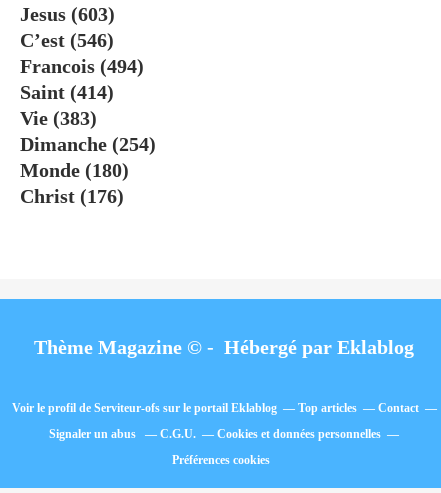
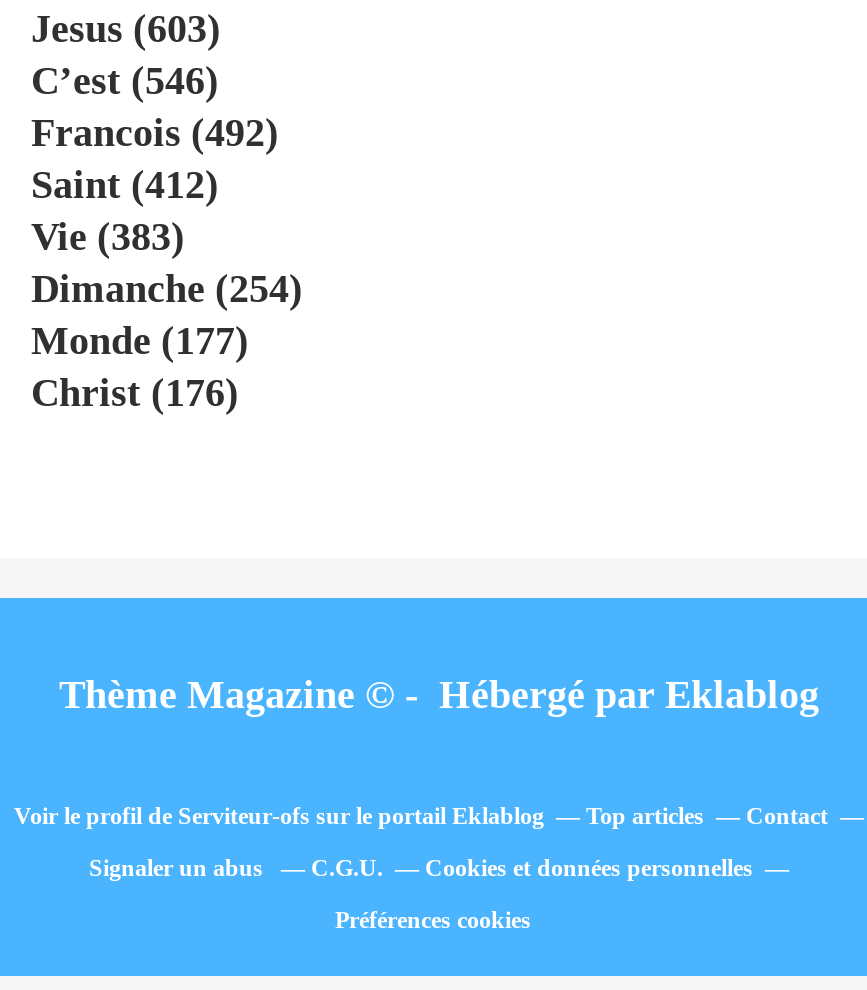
[20,55,144,77] Francois (494) -> [31,110,279,154] Francois (492)
[20,81,114,103] Saint (414) -> [31,162,219,206] Saint (412)
[20,159,129,181] Monde (180) -> [31,318,249,362] Monde (177)

